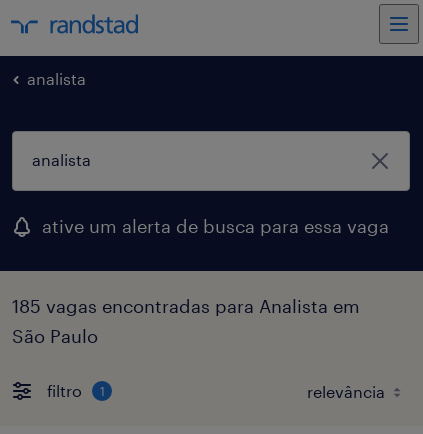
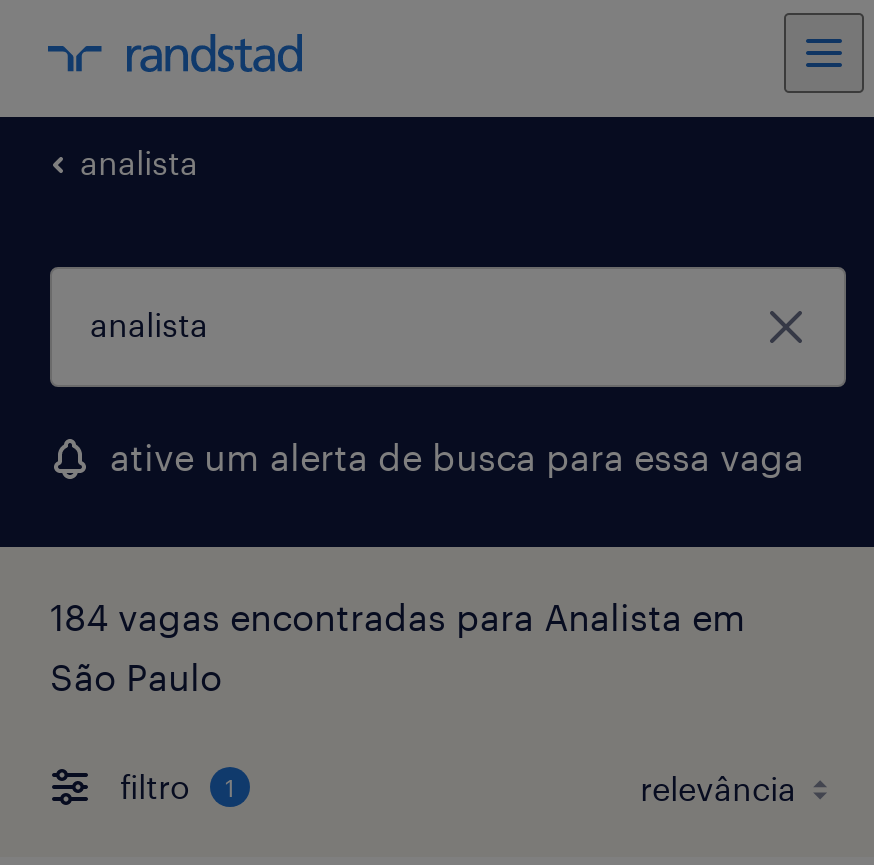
[12,295,360,317] 185 vagas encontradas para Analista em -> [50,595,746,639] 184 vagas encontradas para Analista em

